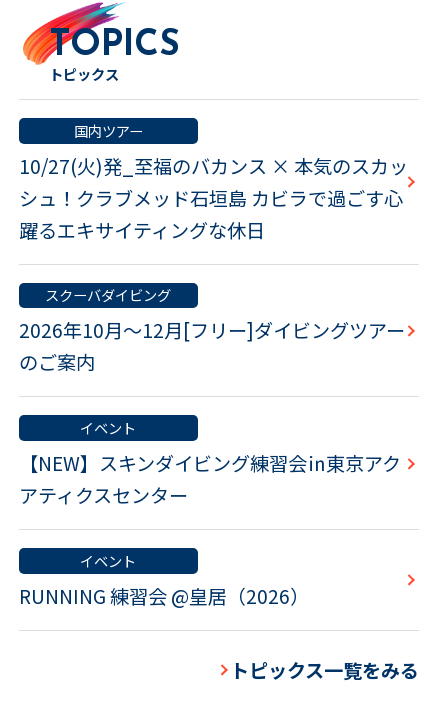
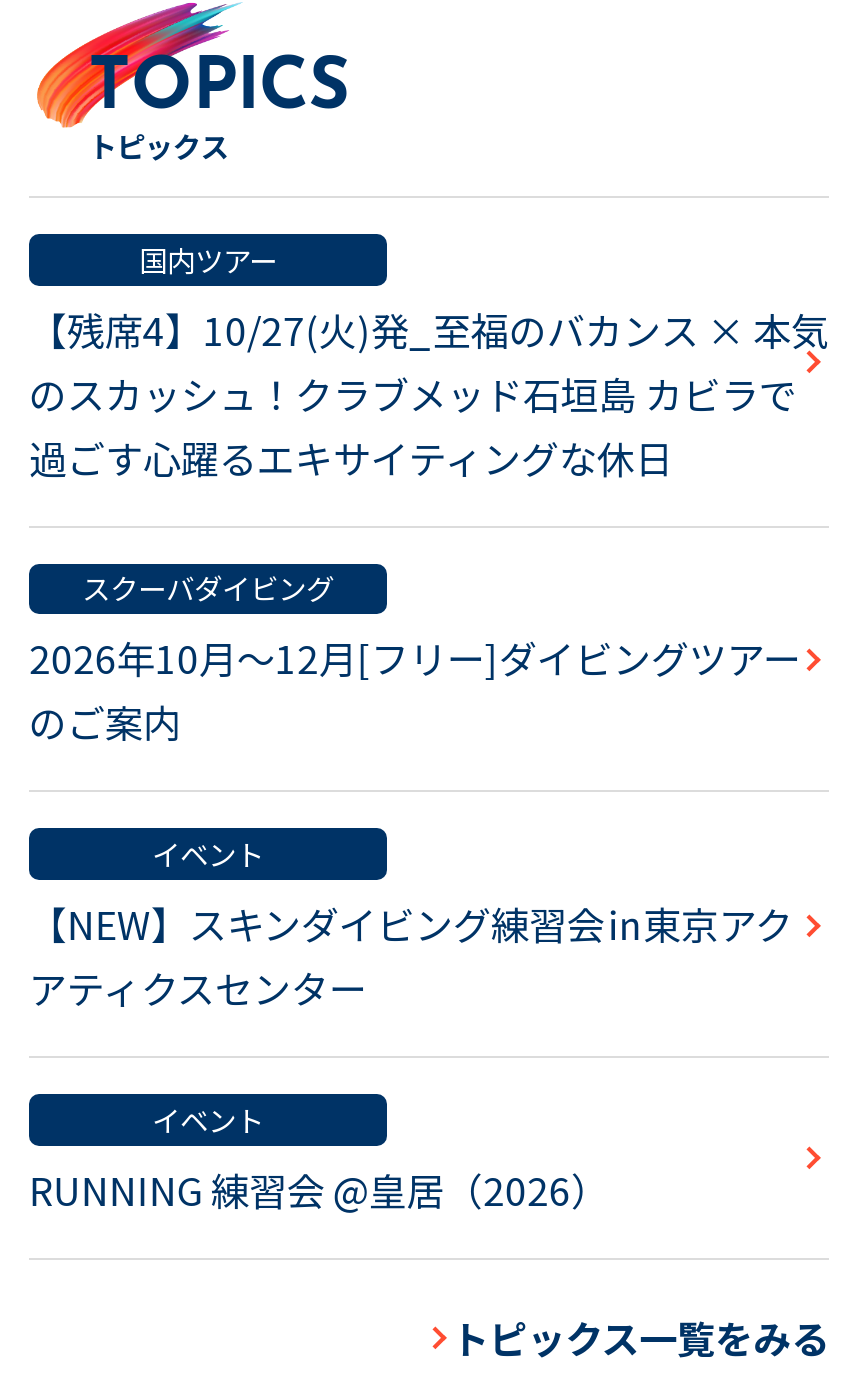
[19,152,408,244] 10/27(火)発_至福のバカンス × 本気のスカッ | シュ！クラブメッド石垣島 カビラで過ごす心 | 躍るエキサイティングな休日 -> [29,301,829,485] 【残席4】10/27(火)発_至福のバカンス × 本気 | のスカッシュ！クラブメッド石垣島 カビラで | 過ごす心躍るエキサイティングな休日

